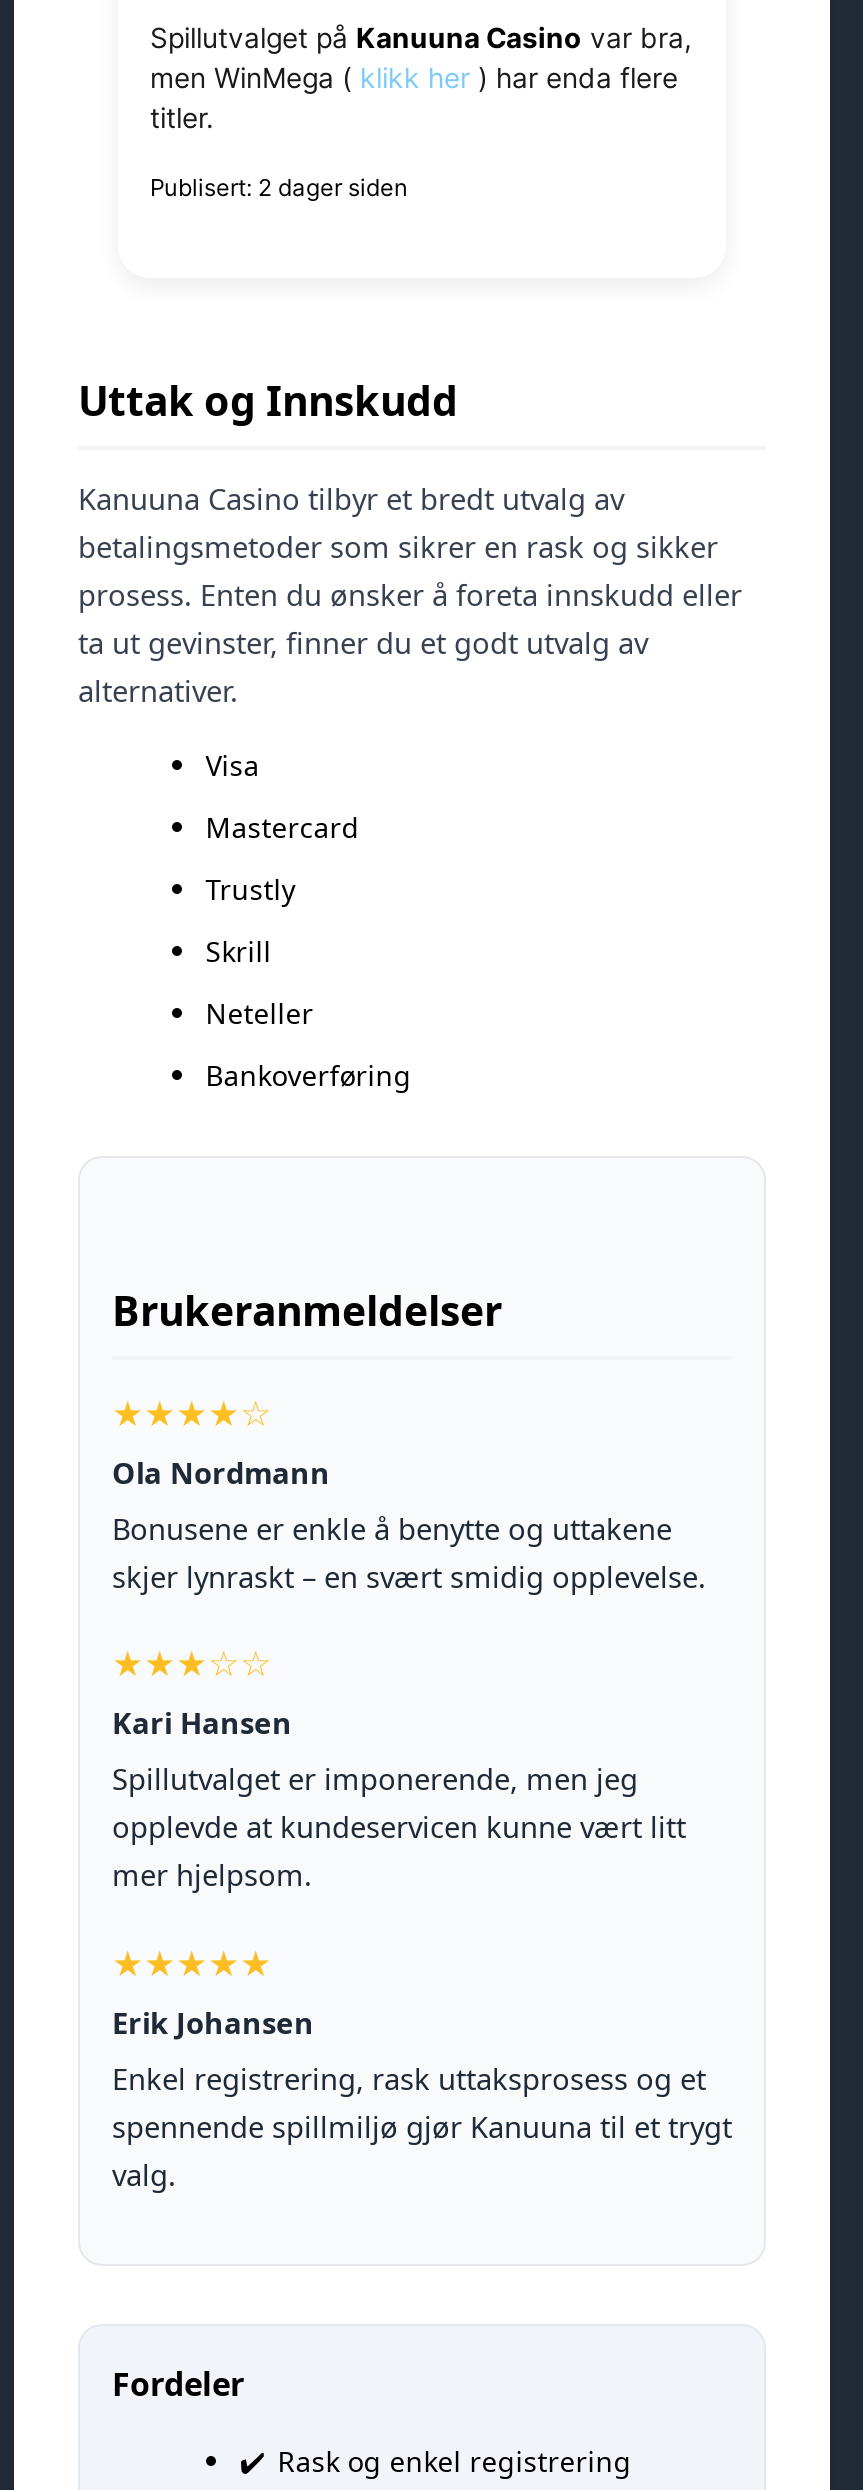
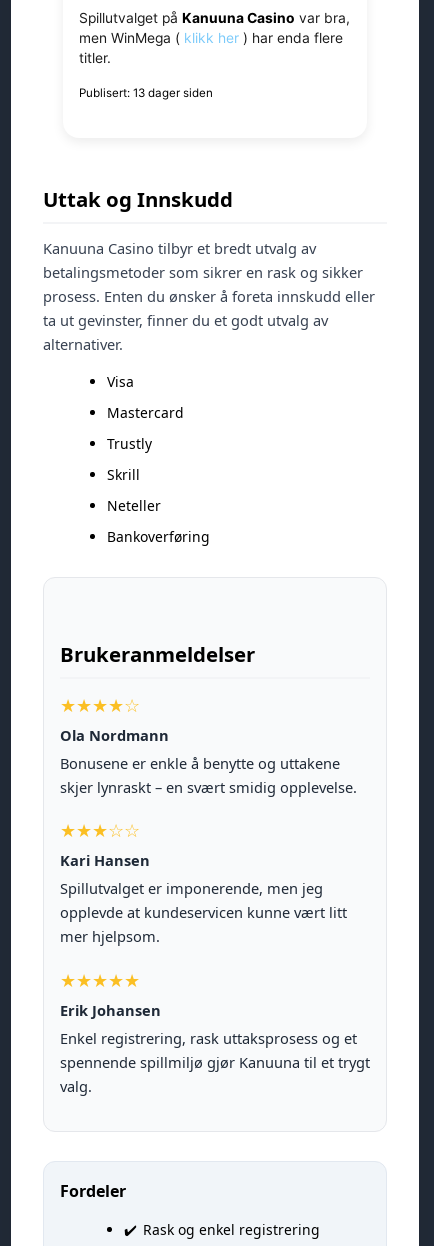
[150,175,408,203] Publisert: 2 dager siden -> [79,86,213,100] Publisert: 13 dager siden

